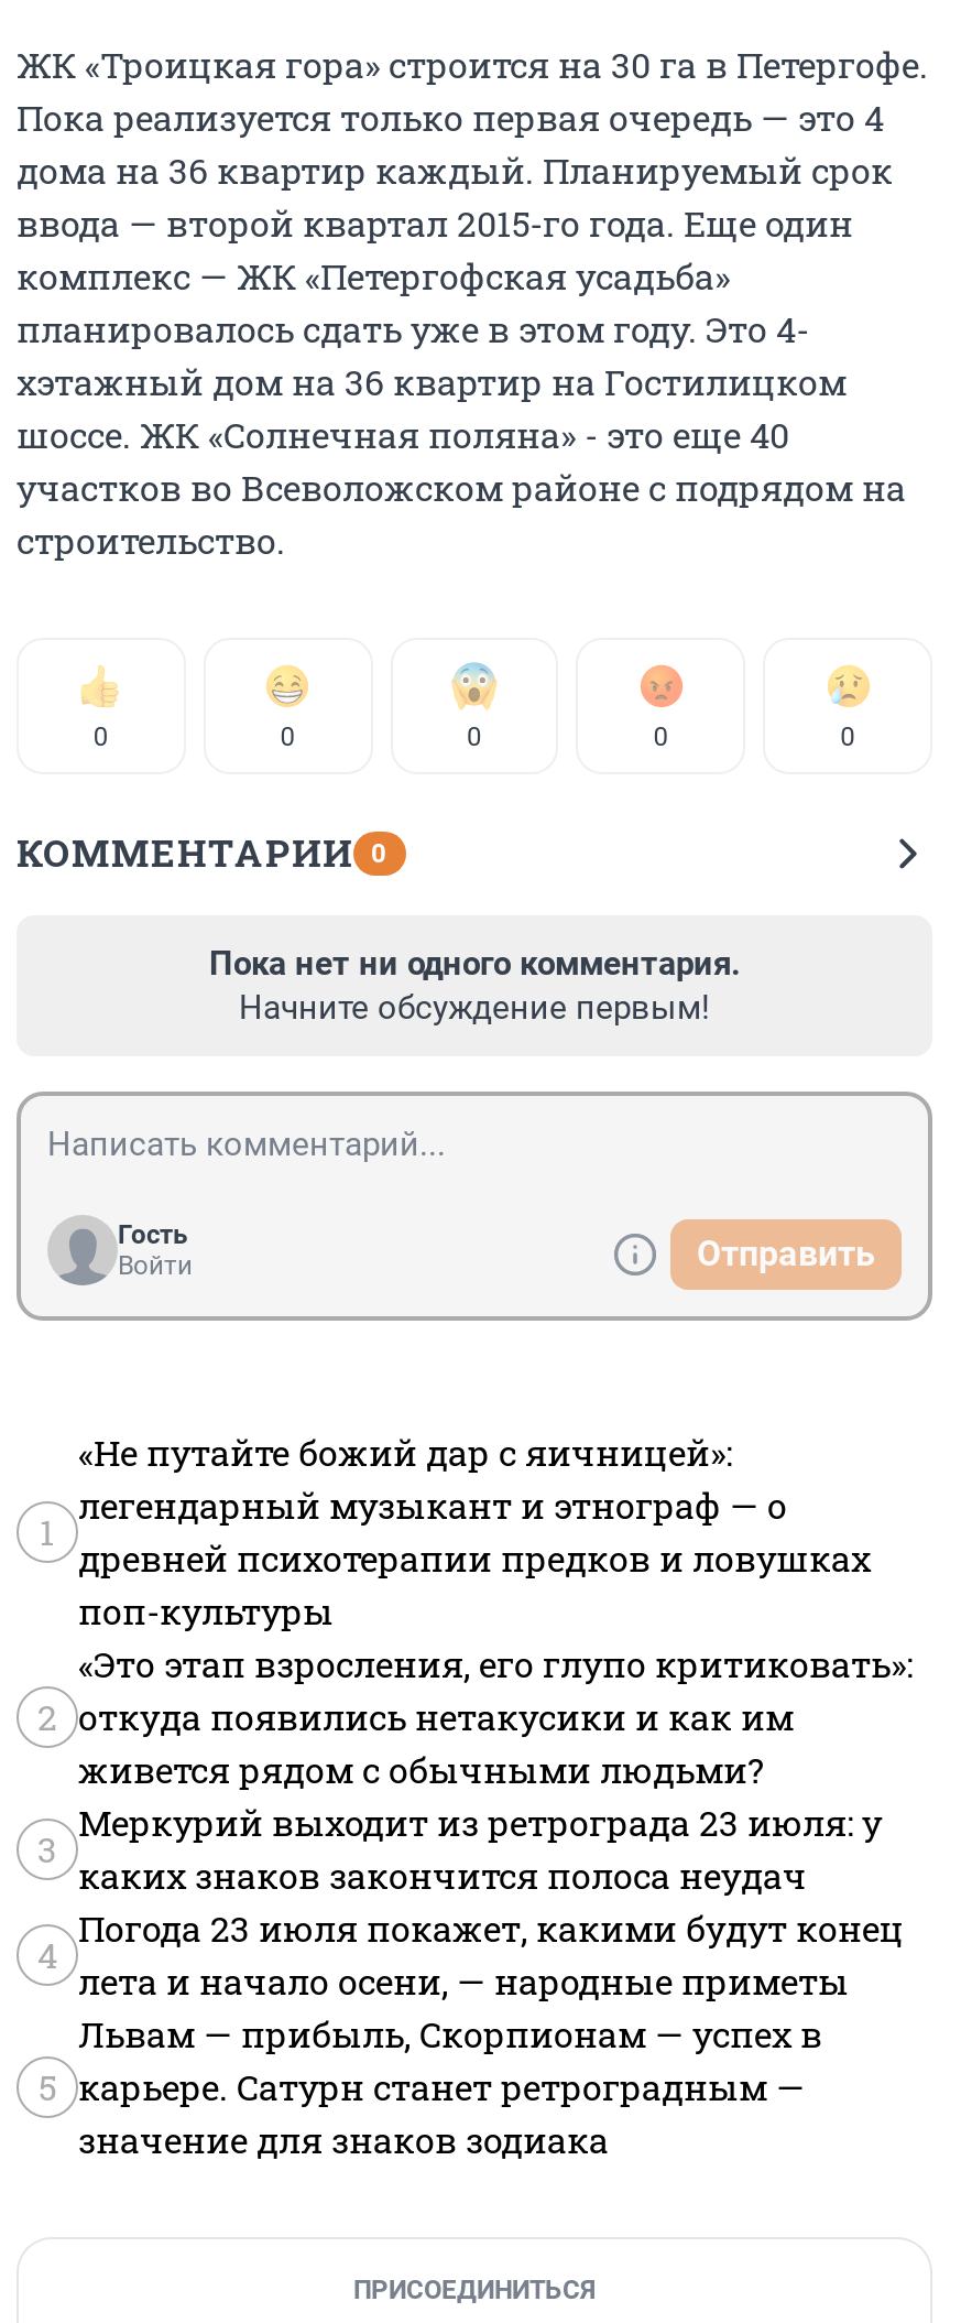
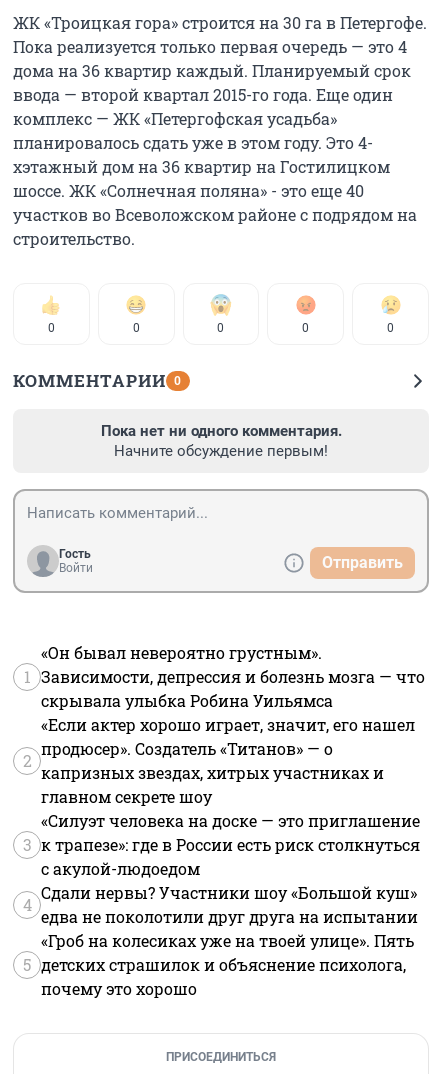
[78,1428,871,1633] «Не путайте божий дар с яичницей»: | легендарный музыкант и этнограф — о | древней психотерапии предков и ловушках | поп-культуры -> [41,642,425,711] «Он бывал невероятно грустным». | Зависимости, депрессия и болезнь мозга — что | скрывала улыбка Робина Уильямса
[78,1639,913,1791] «Это этап взросления, его глупо критиковать»: | откуда появились нетакусики и как им | живется рядом с обычными людьми? -> [41,714,415,807] «Если актер хорошо играет, значит, его нашел | продюсер». Создатель «Титанов» — о | капризных звездах, хитрых участниках и | главном секрете шоу
[78,1798,882,1897] Меркурий выходит из ретрограда 23 июля: у | каких знаков закончится полоса неудач -> [41,810,420,879] «Силуэт человека на доске — это приглашение | к трапезе»: где в России есть риск столкнуться | с акулой-людоедом
[78,1904,904,2003] Погода 23 июля покажет, какими будут конец | лета и начало осени, — народные приметы -> [41,882,418,927] Сдали нервы? Участники шоу «Большой куш» | едва не поколотили друг друга на испытании
[78,2010,822,2162] Львам — прибыль, Скорпионам — успех в | карьере. Сатурн станет ретроградным — | значение для знаков зодиака -> [41,930,414,999] «Гроб на колесиках уже на твоей улице». Пять | детских страшилок и объяснение психолога, | почему это хорошо

